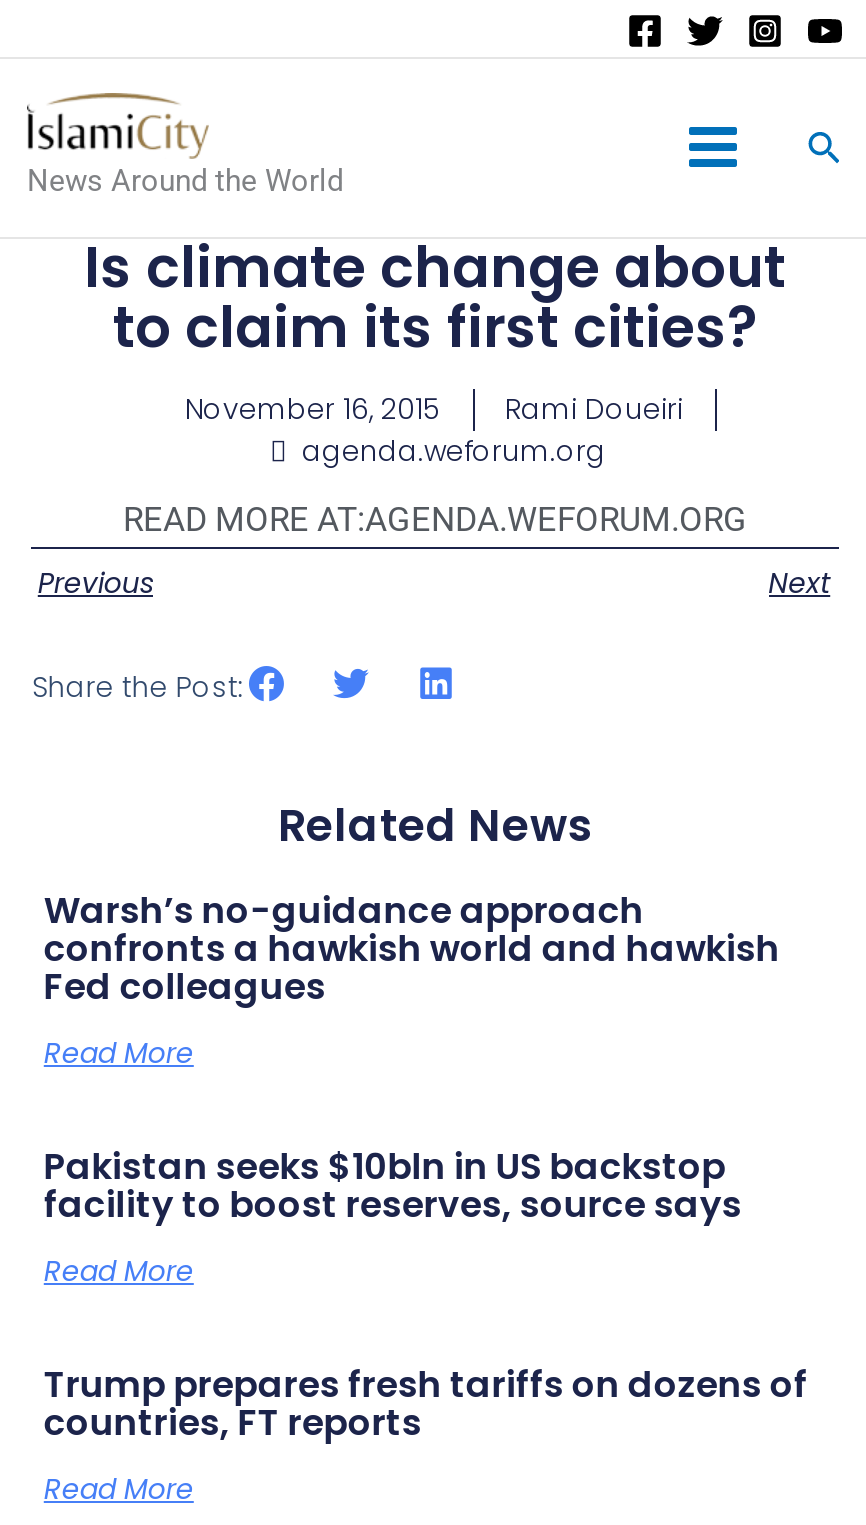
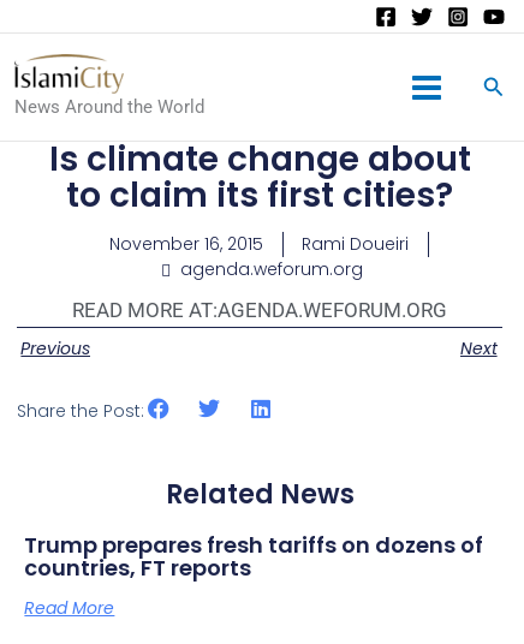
[44,884,780,1290] Warsh’s no-guidance approach | confronts a hawkish world and hawkish | Fed colleagues | Read More | Pakistan seeks $10bln in US backstop | facility to boost reserves, source says | Read More -> none

